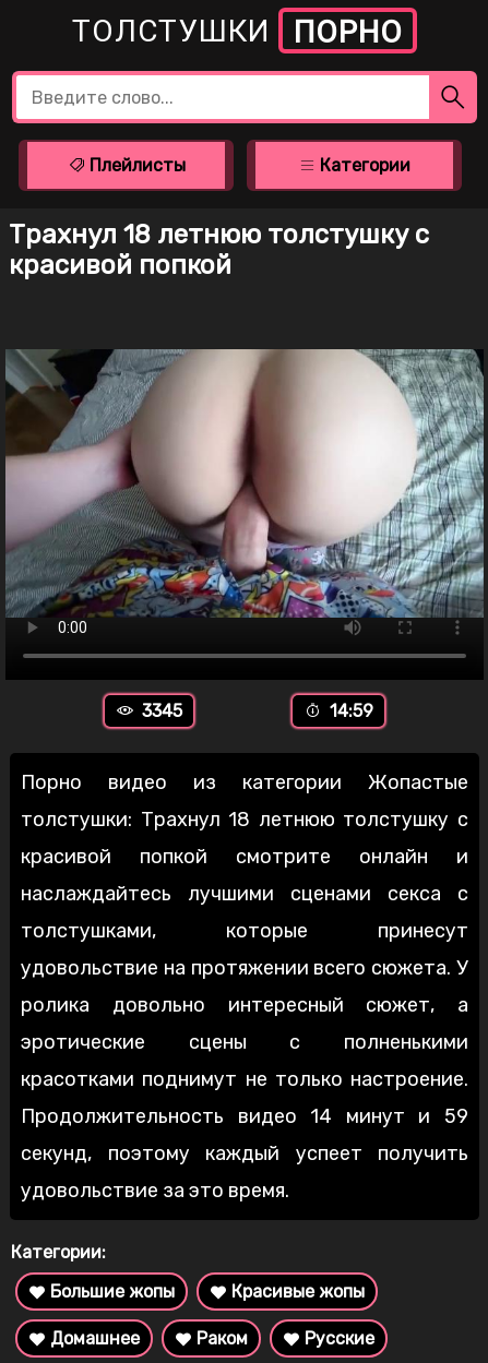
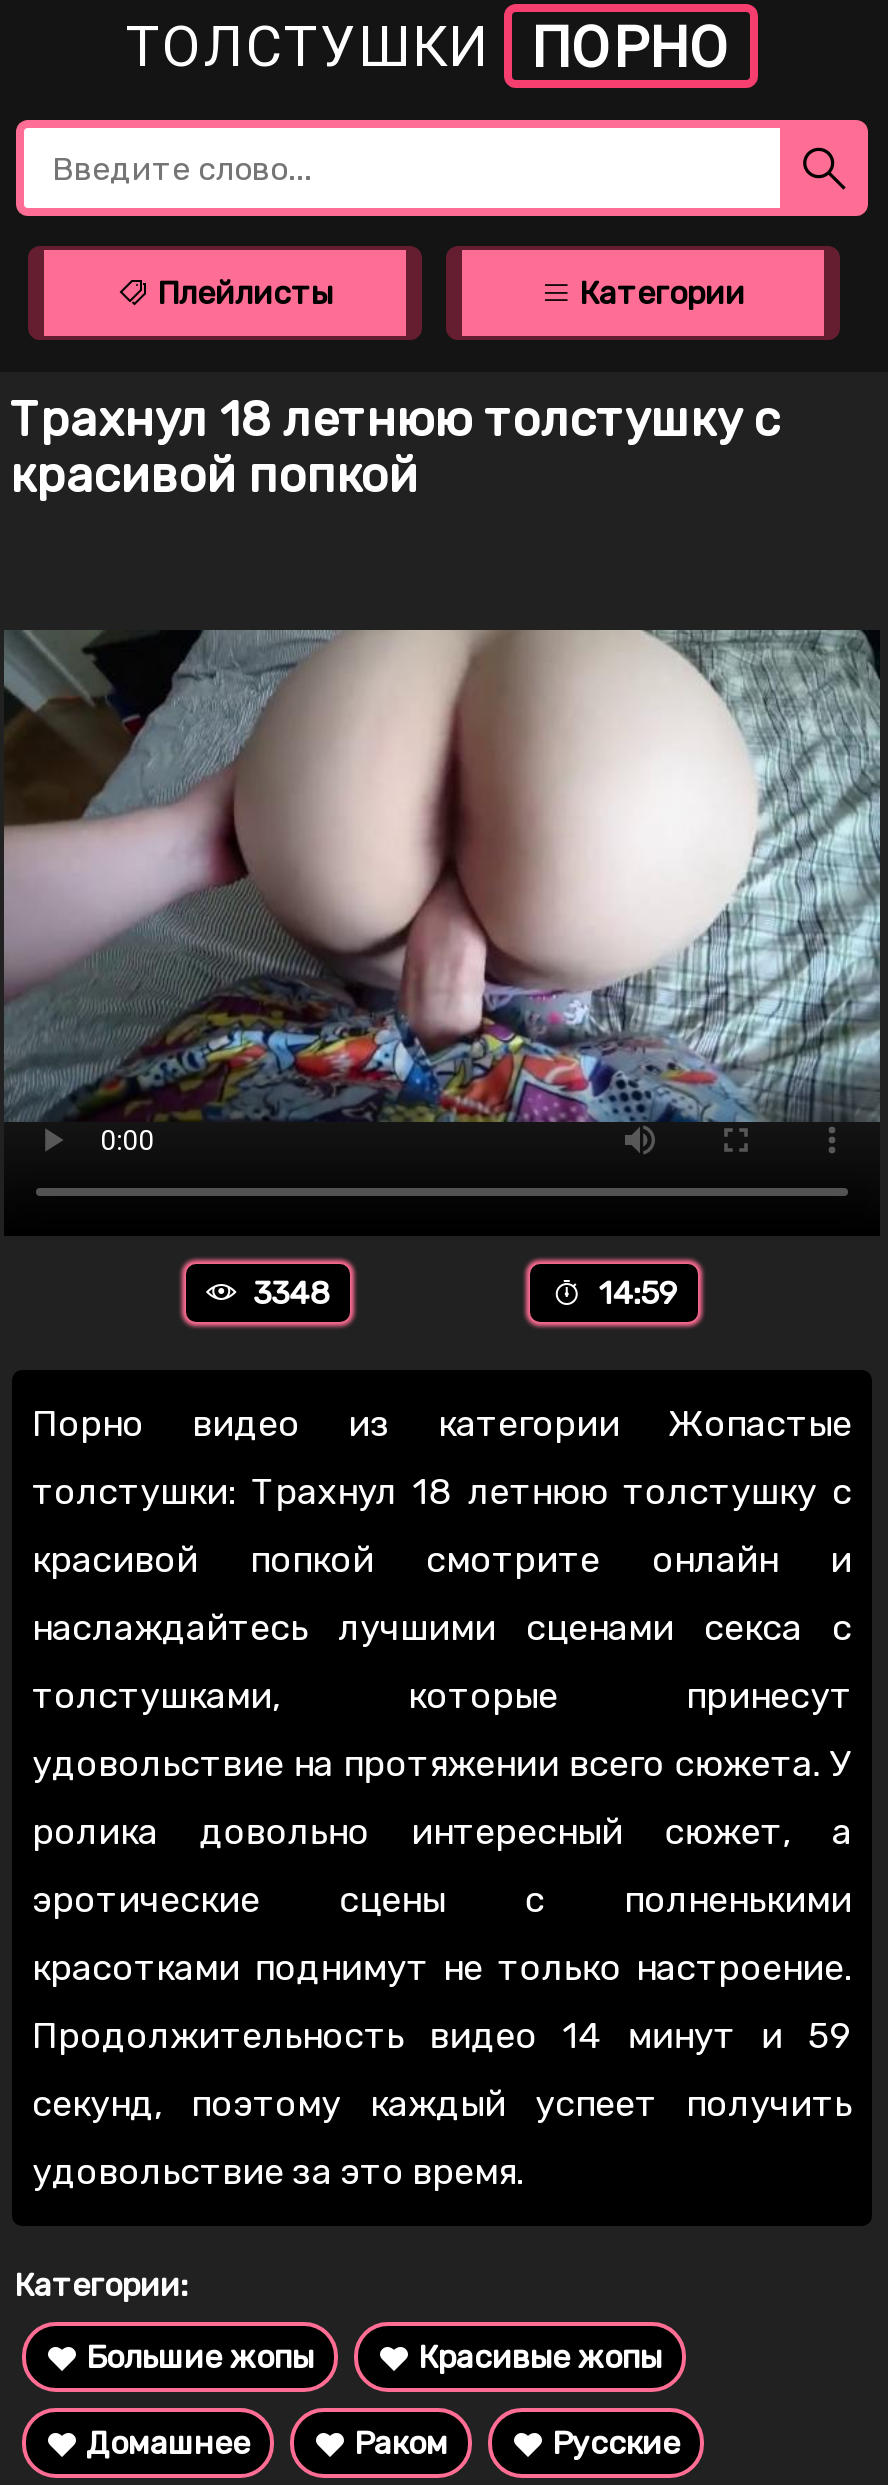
[138,701,182,721] 3345 -> [245,1274,329,1312] 3348

